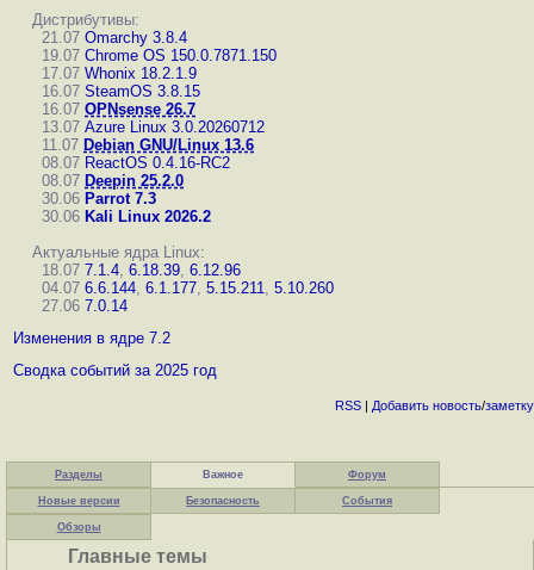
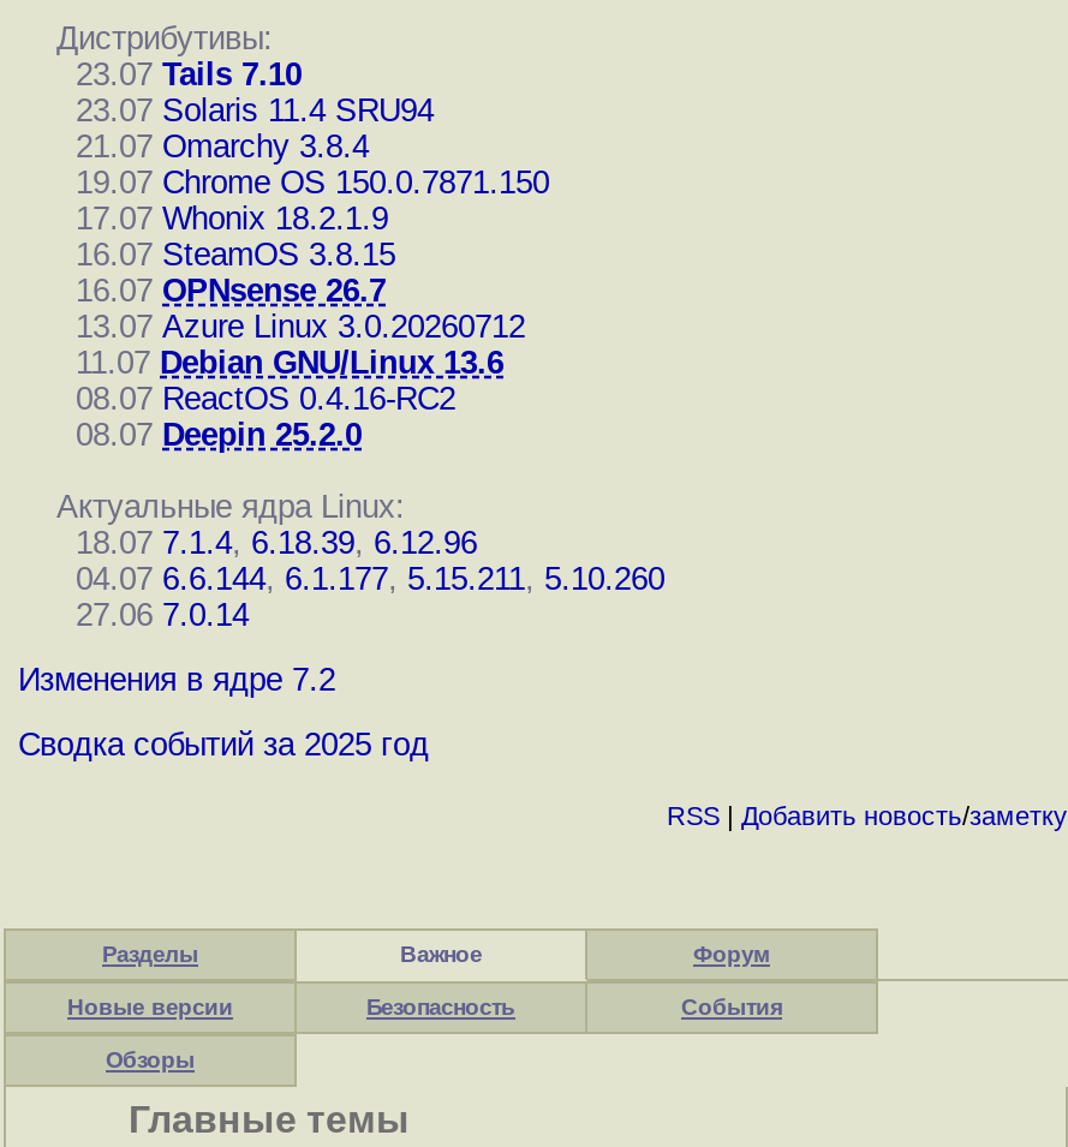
none -> [56,56,434,129] 23.07 Tails 7.10 | 23.07 Solaris 11.4 SRU94
moved [32,29,277,190] -> [56,129,549,453]: 21.07 Omarchy 3.8.4 | 19.07 Chrome OS 150.0.7871.150 | 17.07 Whonix 18.2.1.9 | ... | 08.07 ReactOS 0.4.16-RC2 | 08.07 Deepin 25.2.0
[32,190,211,225] 30.06 Parrot 7.3 | 30.06 Kali Linux 2026.2 -> none

